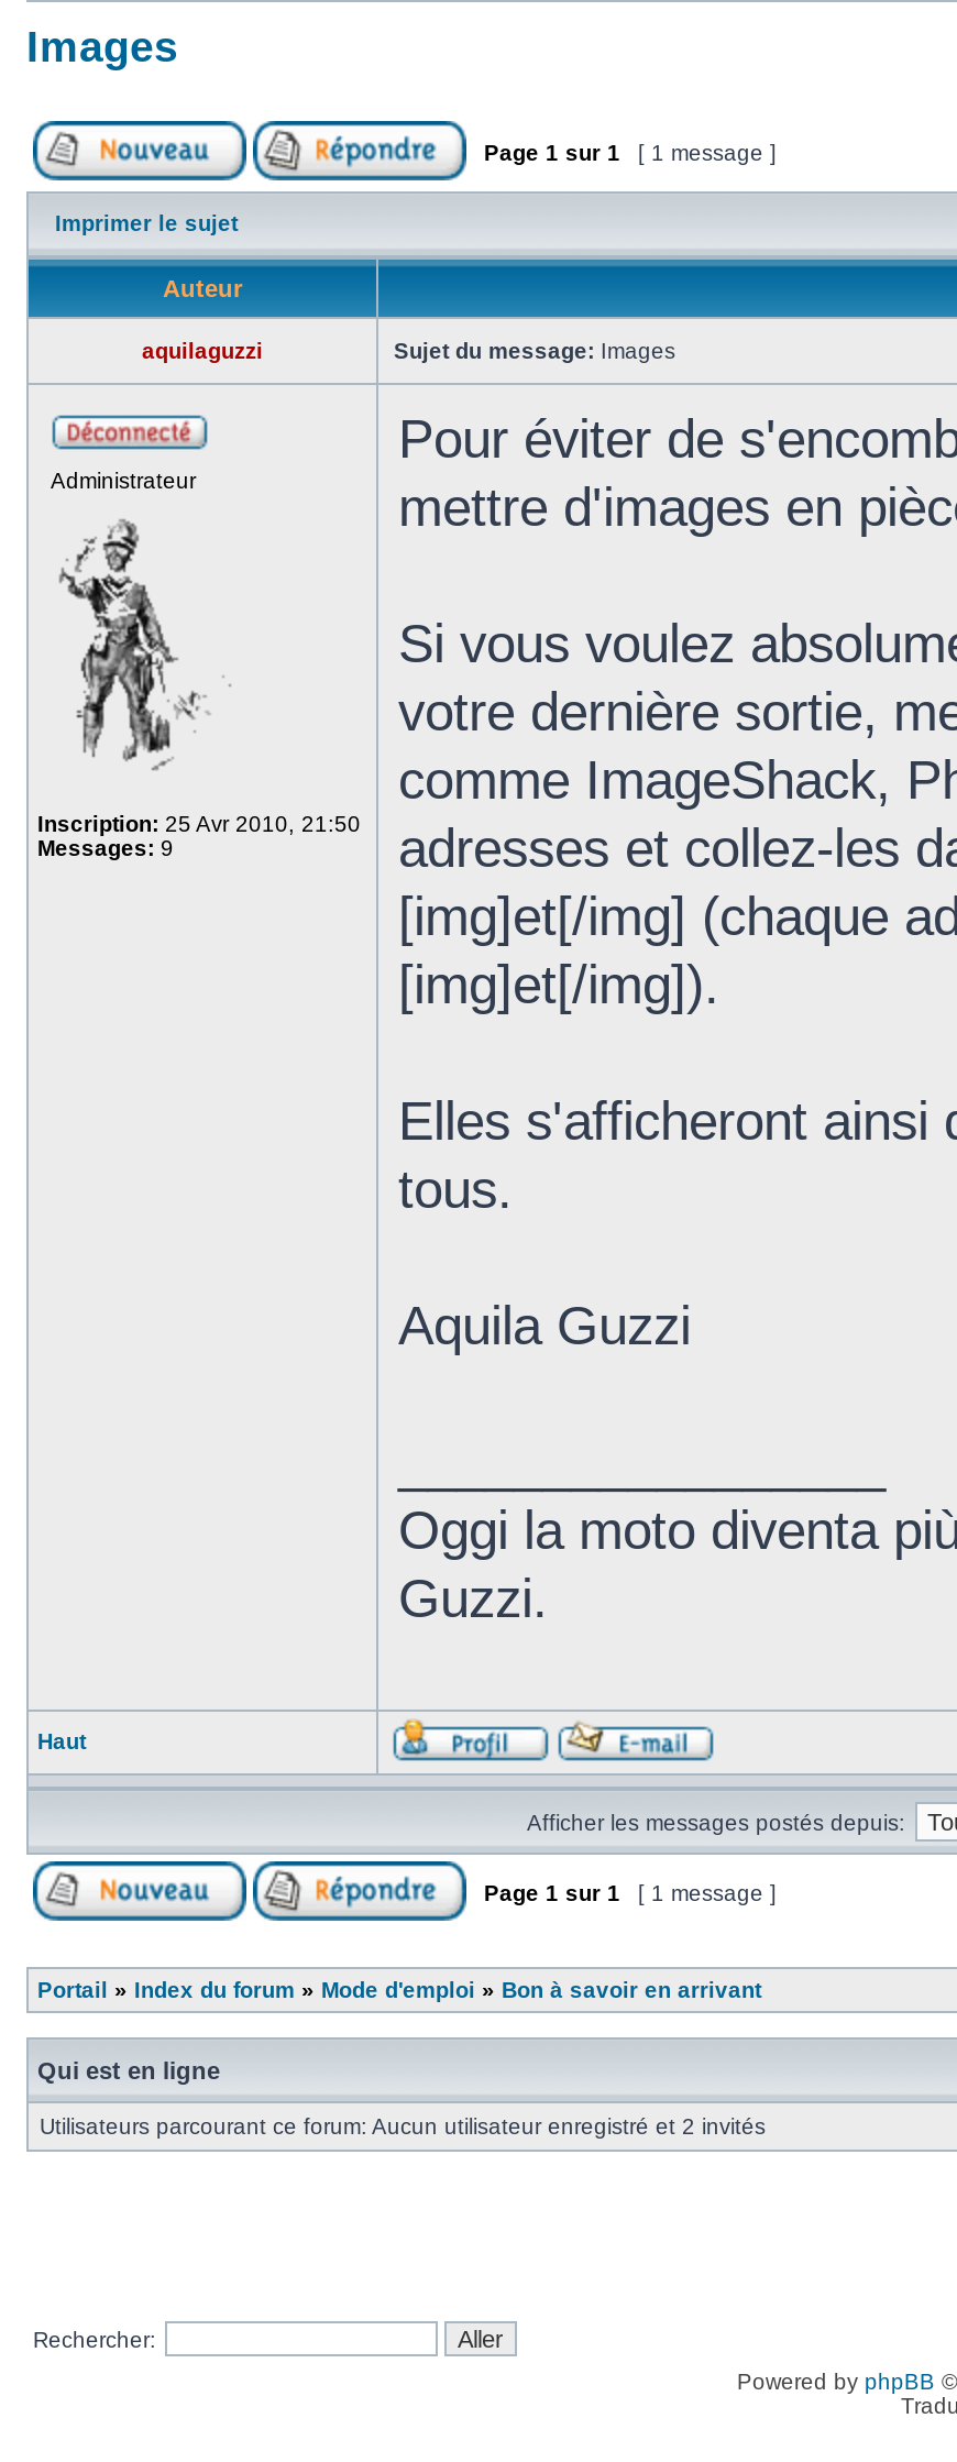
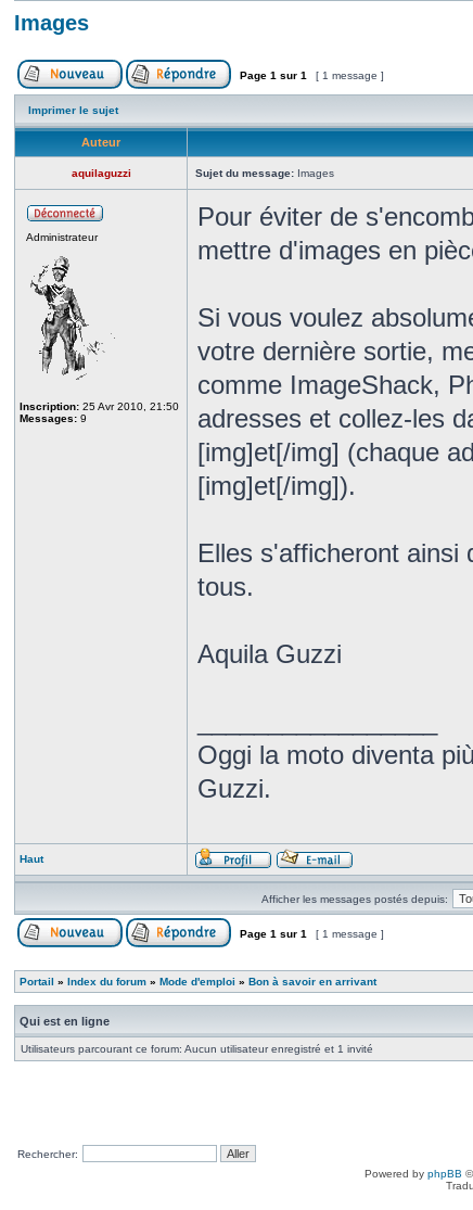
[40,2114,766,2139] Utilisateurs parcourant ce forum: Aucun utilisateur enregistré et 2 invités -> [21,1043,373,1055] Utilisateurs parcourant ce forum: Aucun utilisateur enregistré et 1 invité

